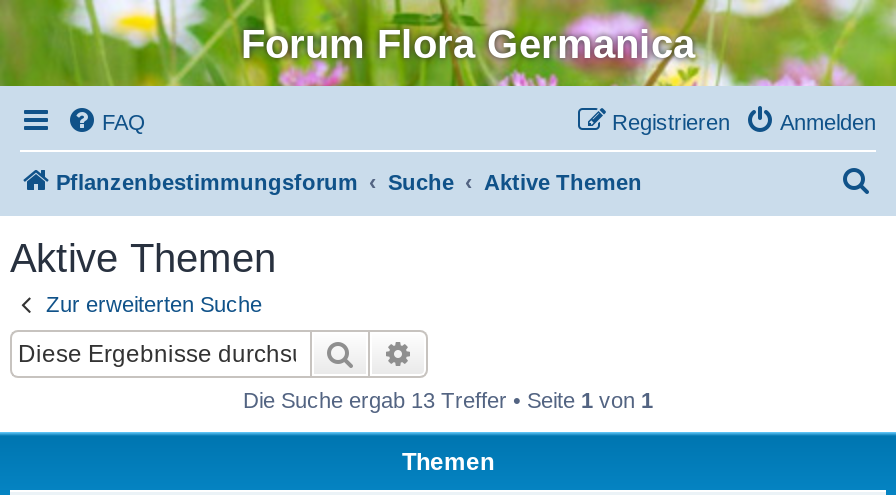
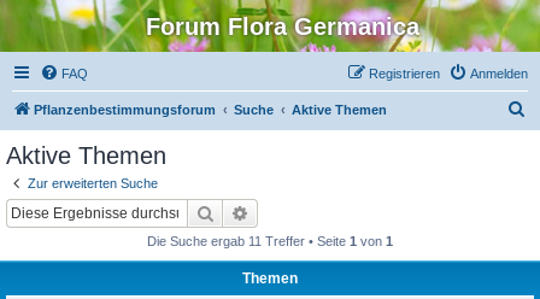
[243,387,653,411] Die Suche ergab 13 Treffer • Seite 1 von 1 -> [147,233,393,248] Die Suche ergab 11 Treffer • Seite 1 von 1

